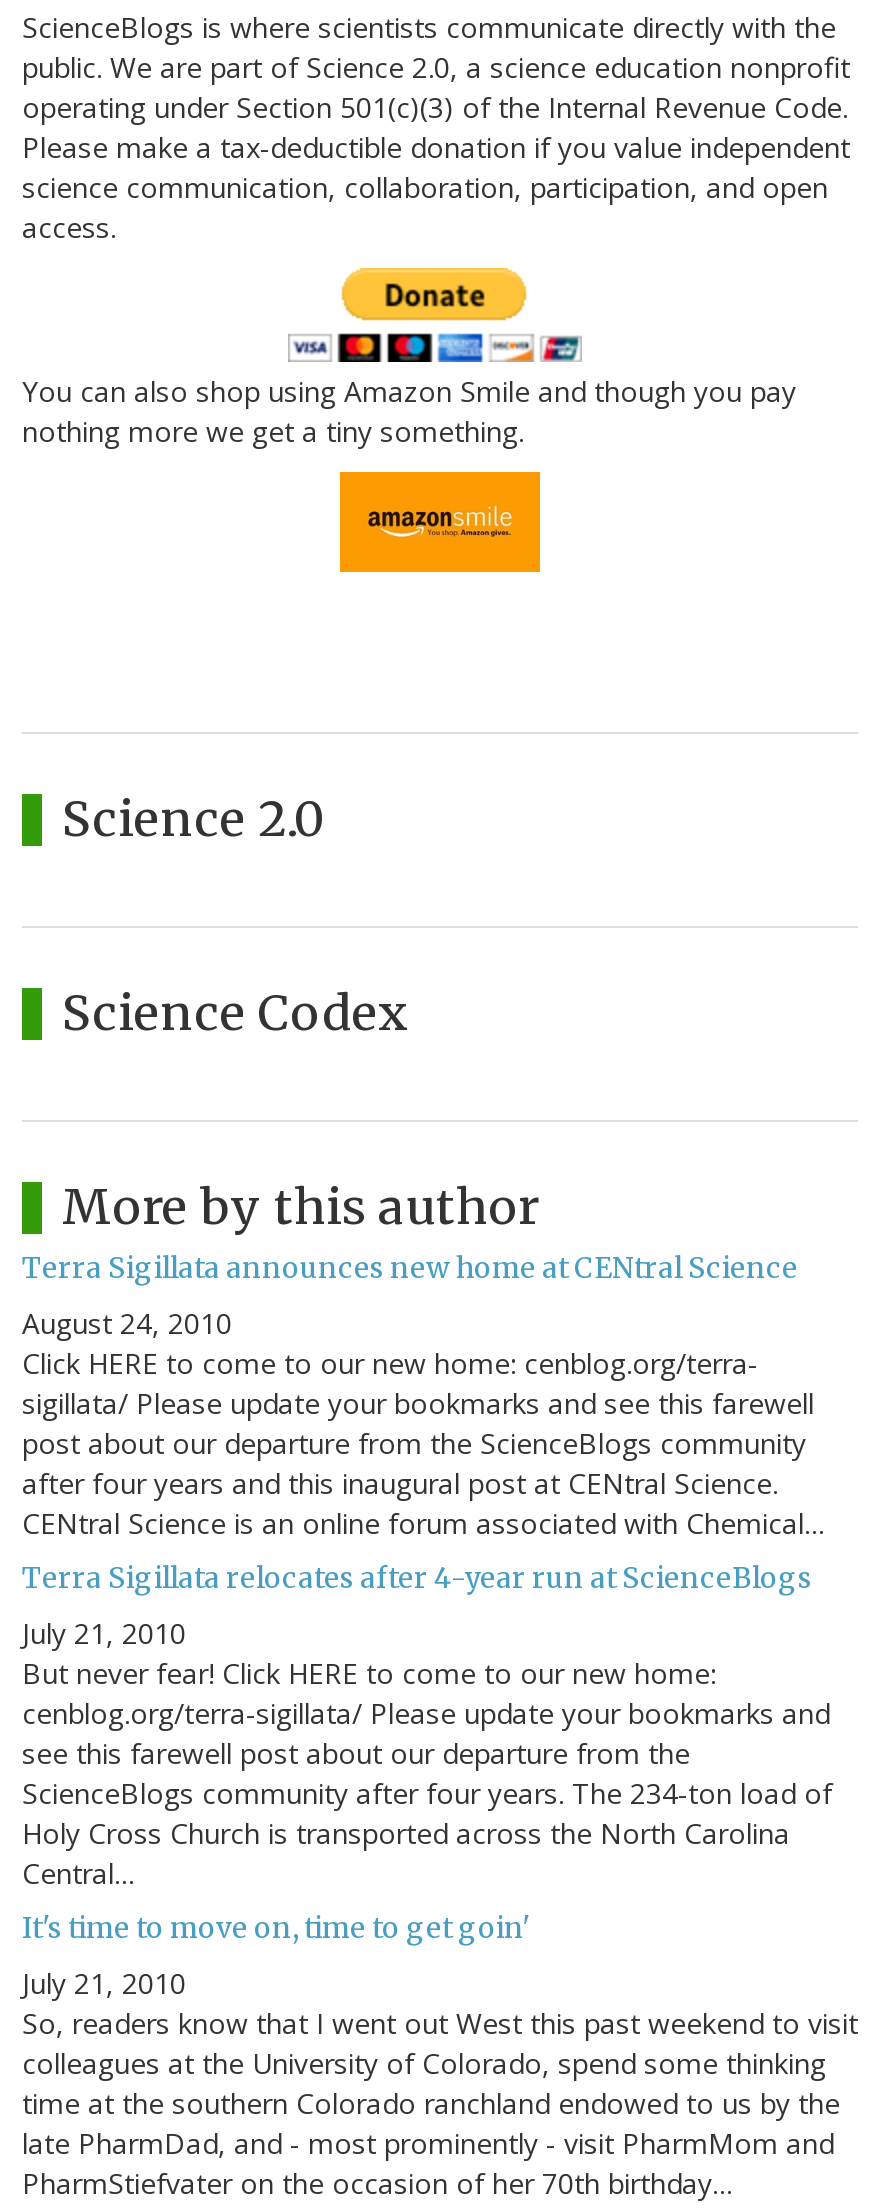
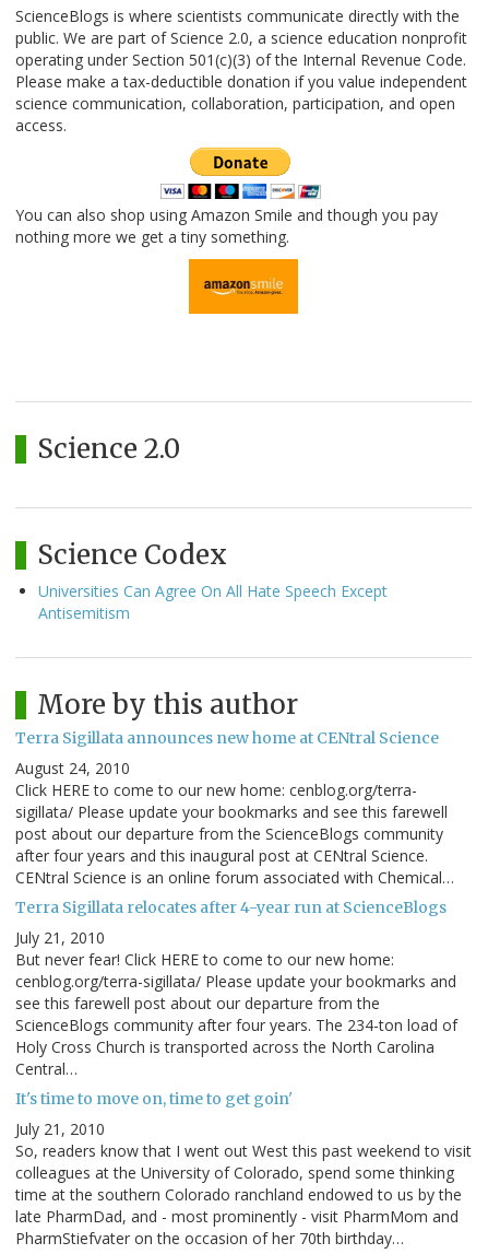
none -> [38,581,388,624] Universities Can Agree On All Hate Speech Except | Antisemitism

